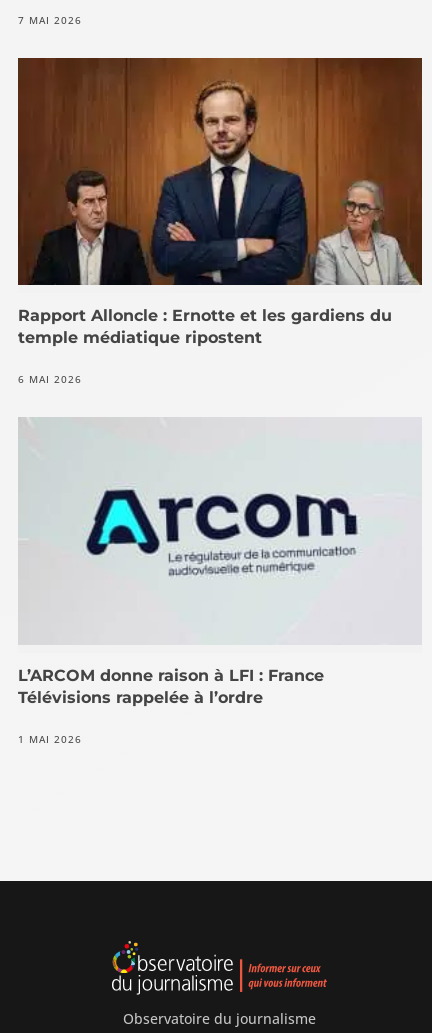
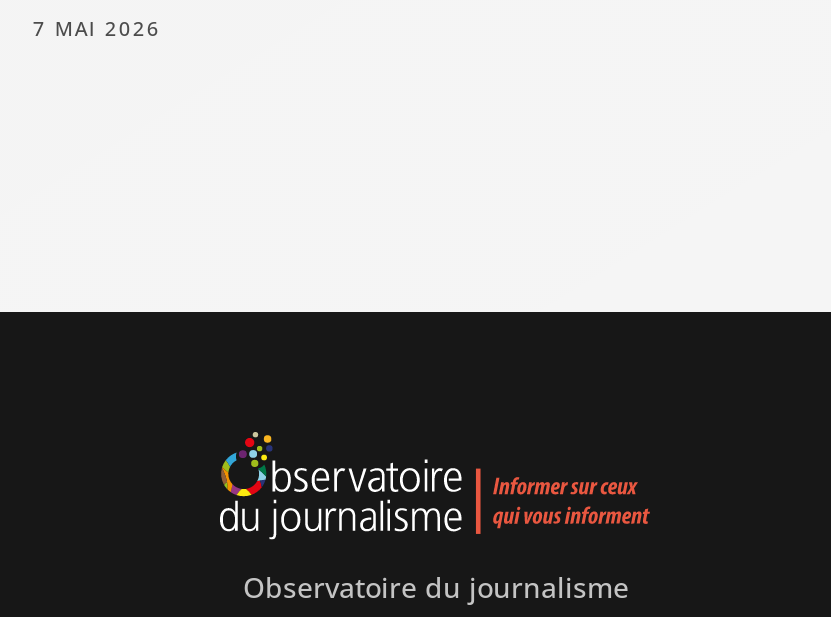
[17,57,423,386] [image] | Rapport Alloncle : Ernotte et les gardiens du | temple médiatique ripostent | 6 MAI 2026 -> none
[18,417,421,745] [image] | L’ARCOM donne raison à LFI : France | Télévisions rappelée à l’ordre | 1 MAI 2026 -> none

